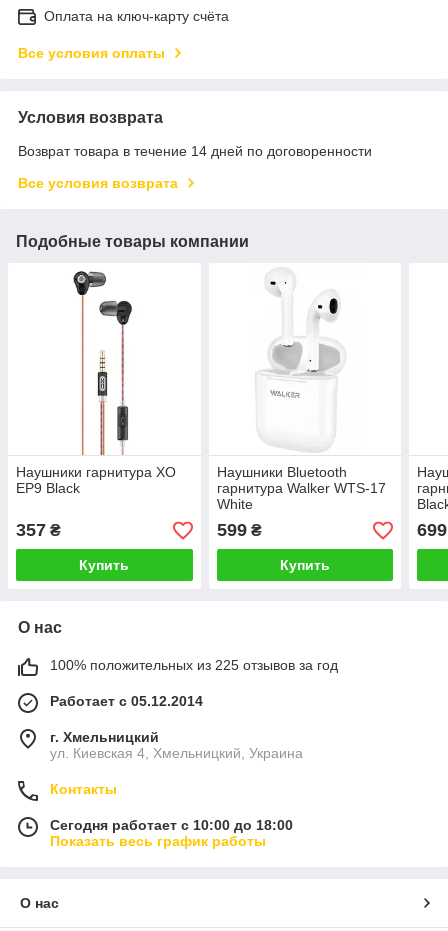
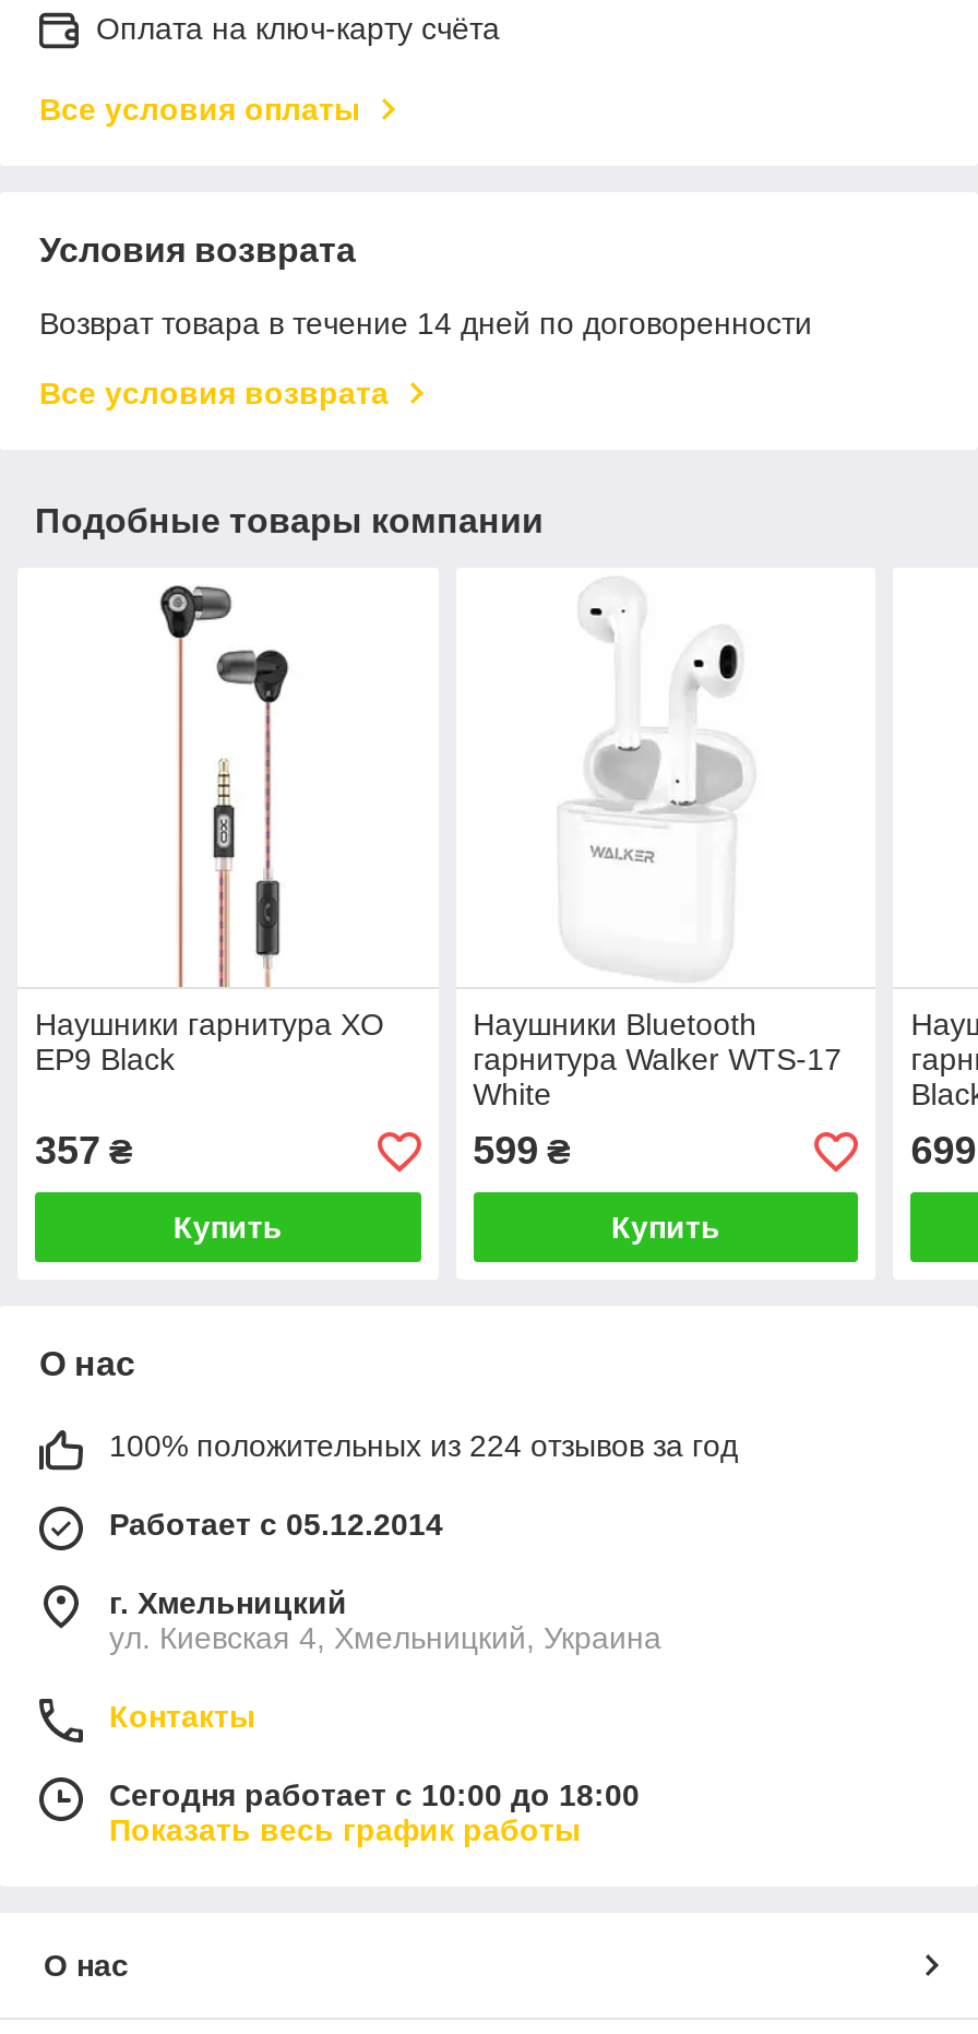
[50,657,338,673] 100% положительных из 225 отзывов за год -> [109,1429,738,1464] 100% положительных из 224 отзывов за год

